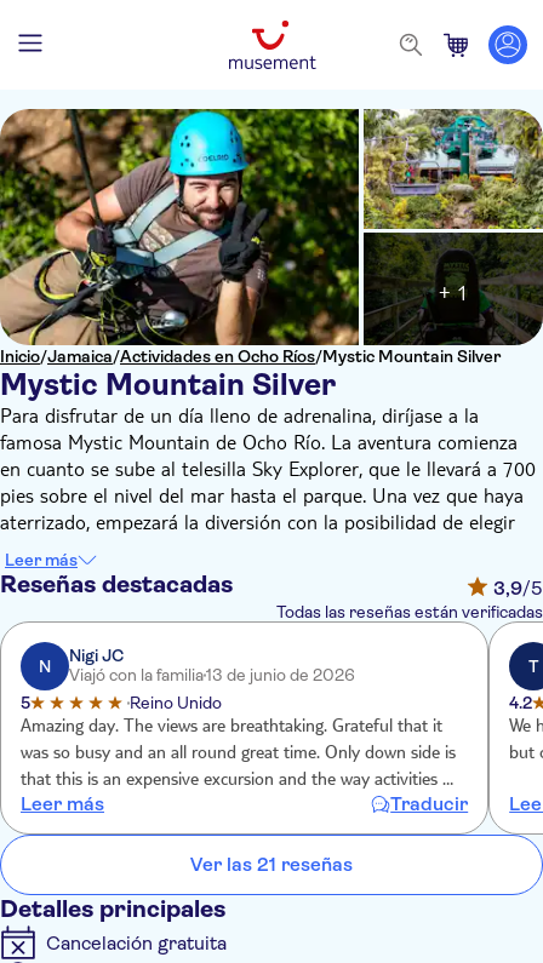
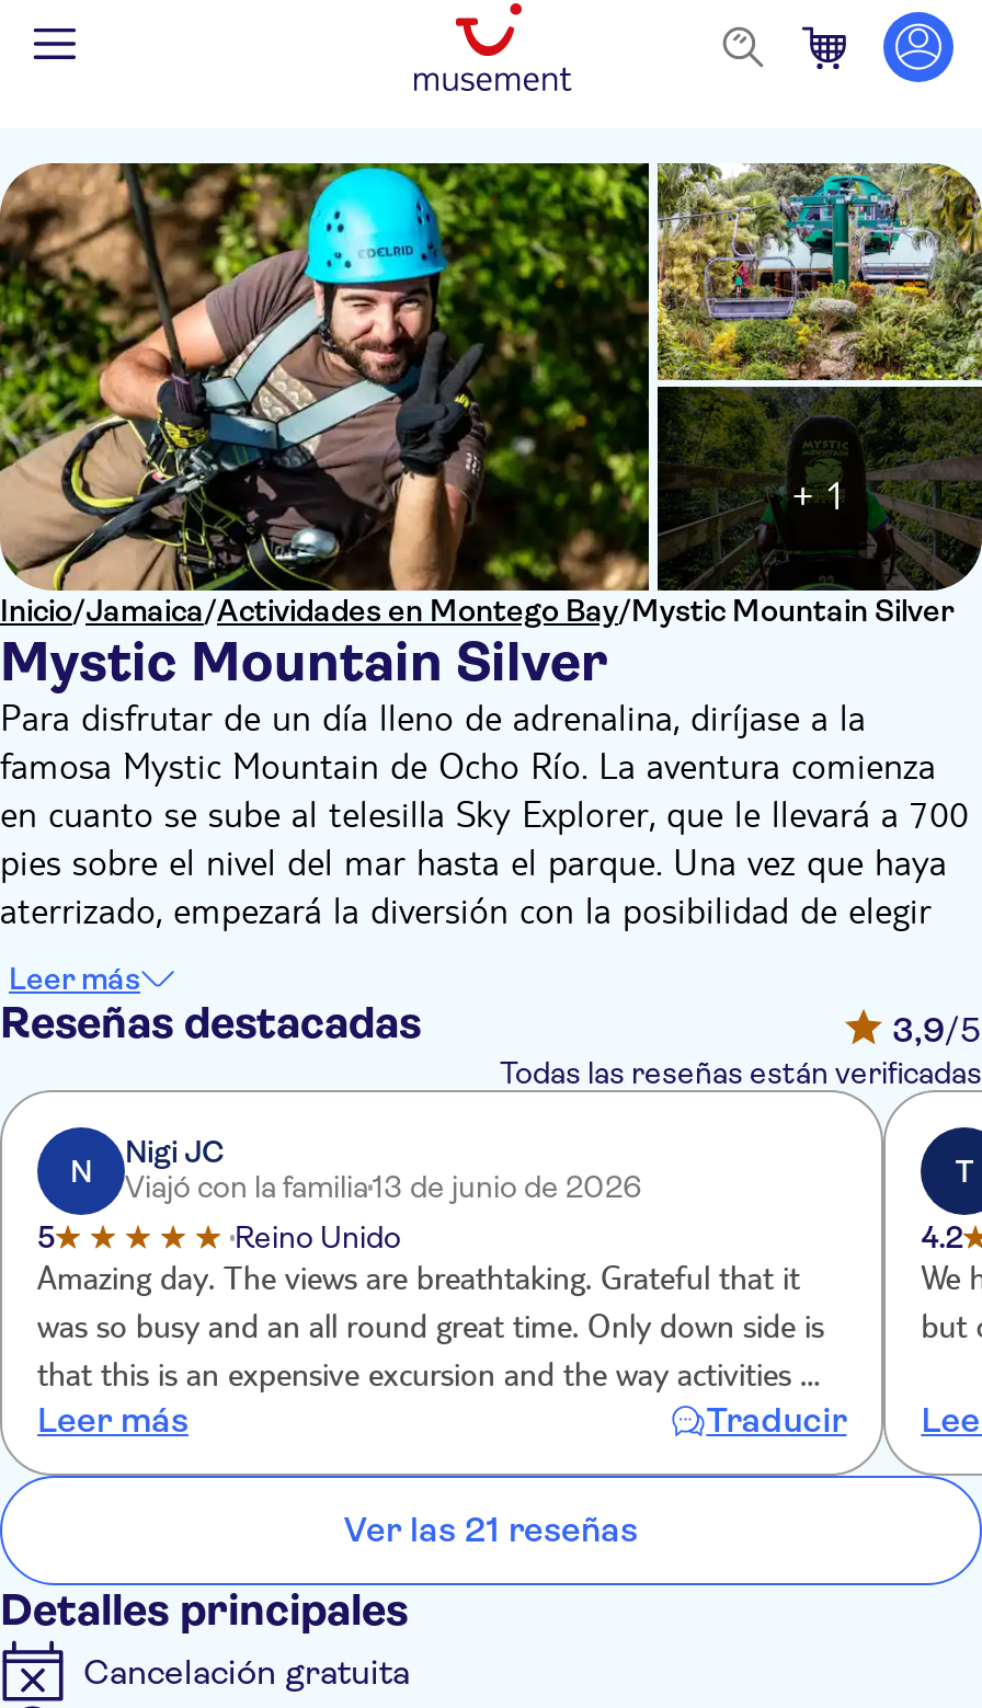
[0,346,501,366] Inicio/Jamaica/Actividades en Ocho Ríos/Mystic Mountain Silver -> [0,593,954,628] Inicio/Jamaica/Actividades en Montego Bay/Mystic Mountain Silver

